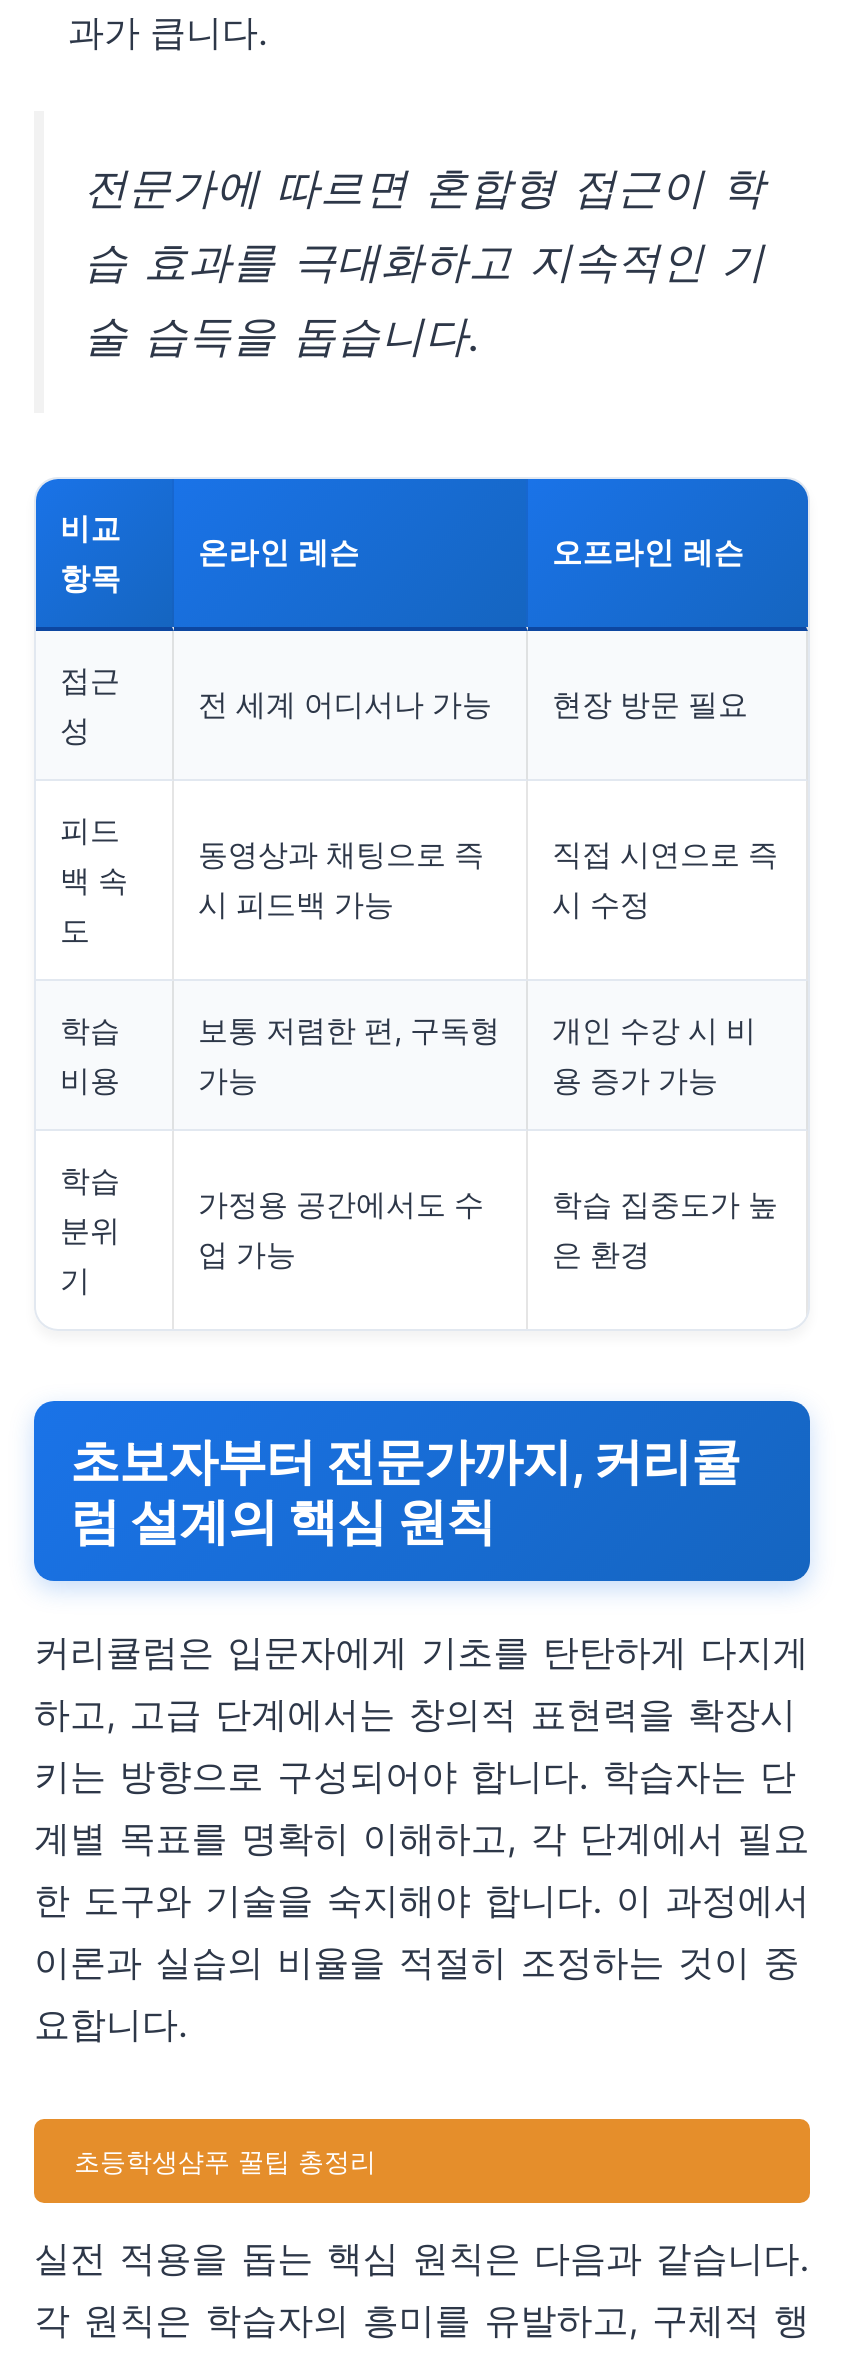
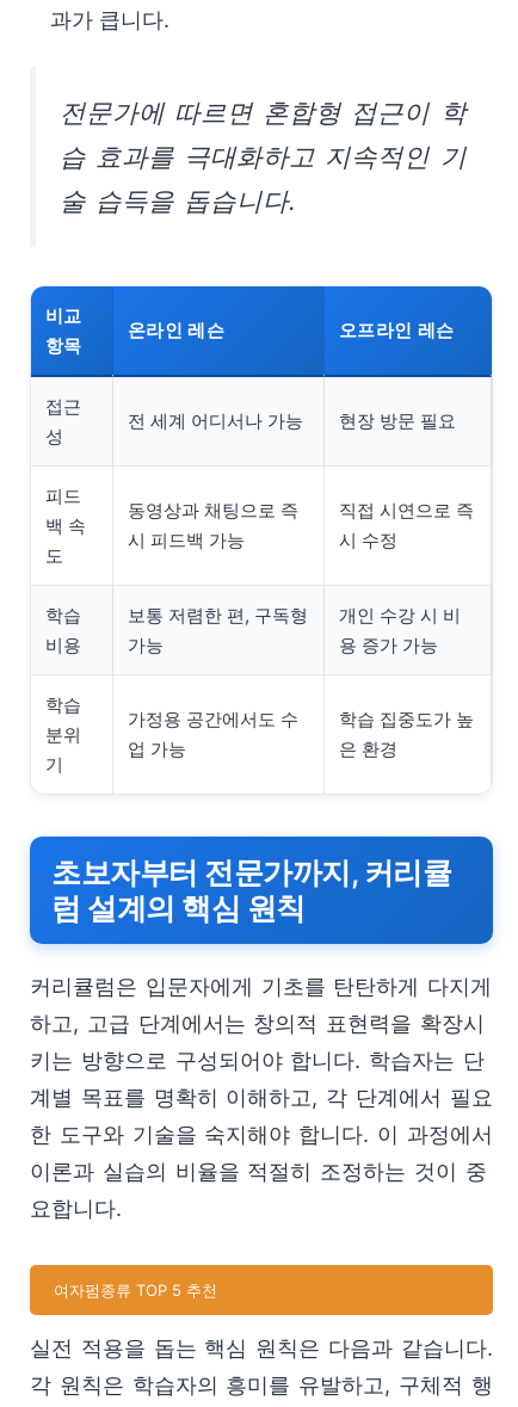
[74,2146,376,2178] 초등학생샴푸 꿀팁 총정리 -> [54,1281,217,1300] 여자펌종류 TOP 5 추천

